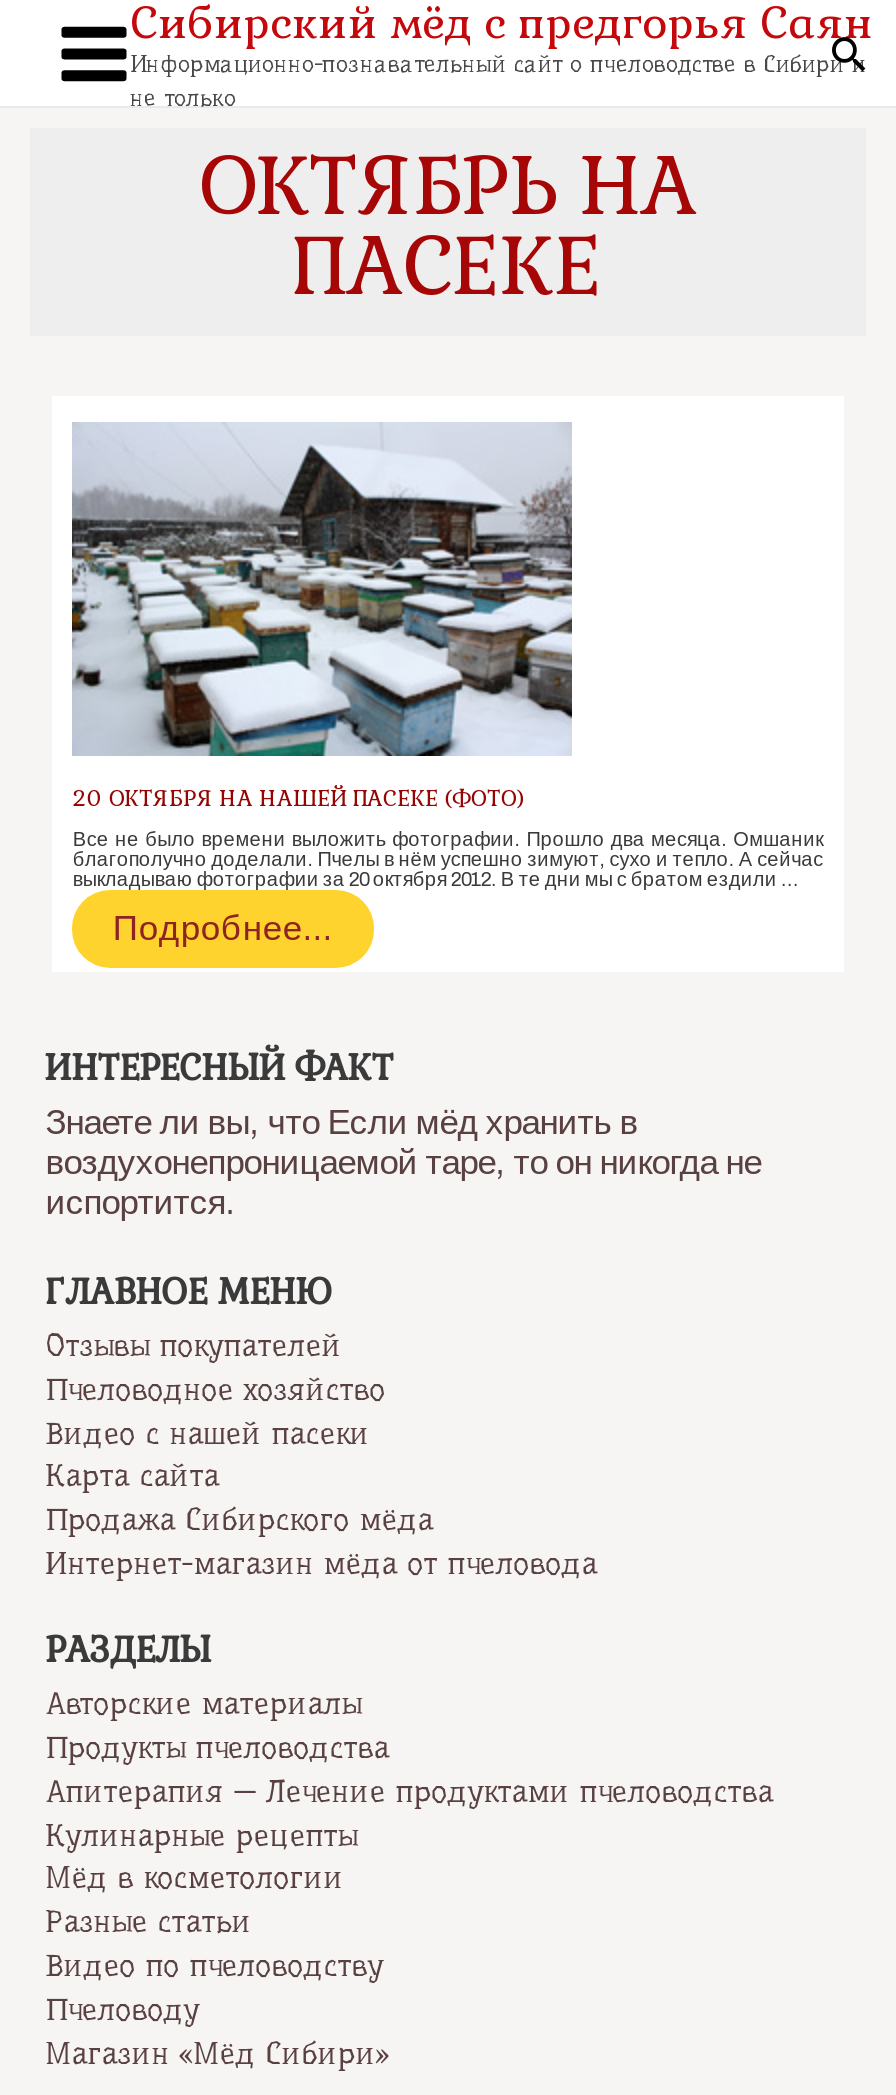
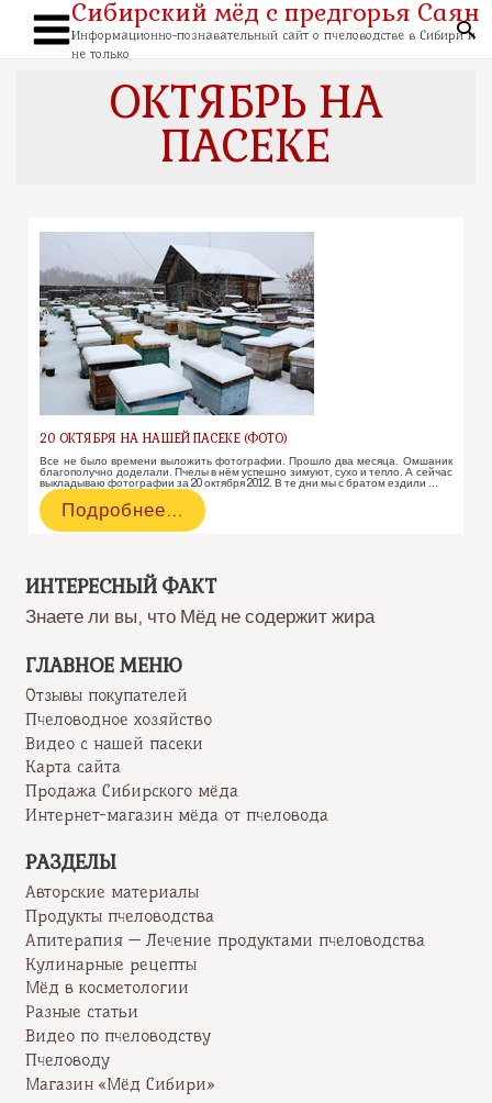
[45,1104,761,1222] Знаете ли вы, что Если мёд хранить в | воздухонепроницаемой таре, то он никогда не | испортится. -> [25,607,374,627] Знаете ли вы, что Мёд не содержит жира

